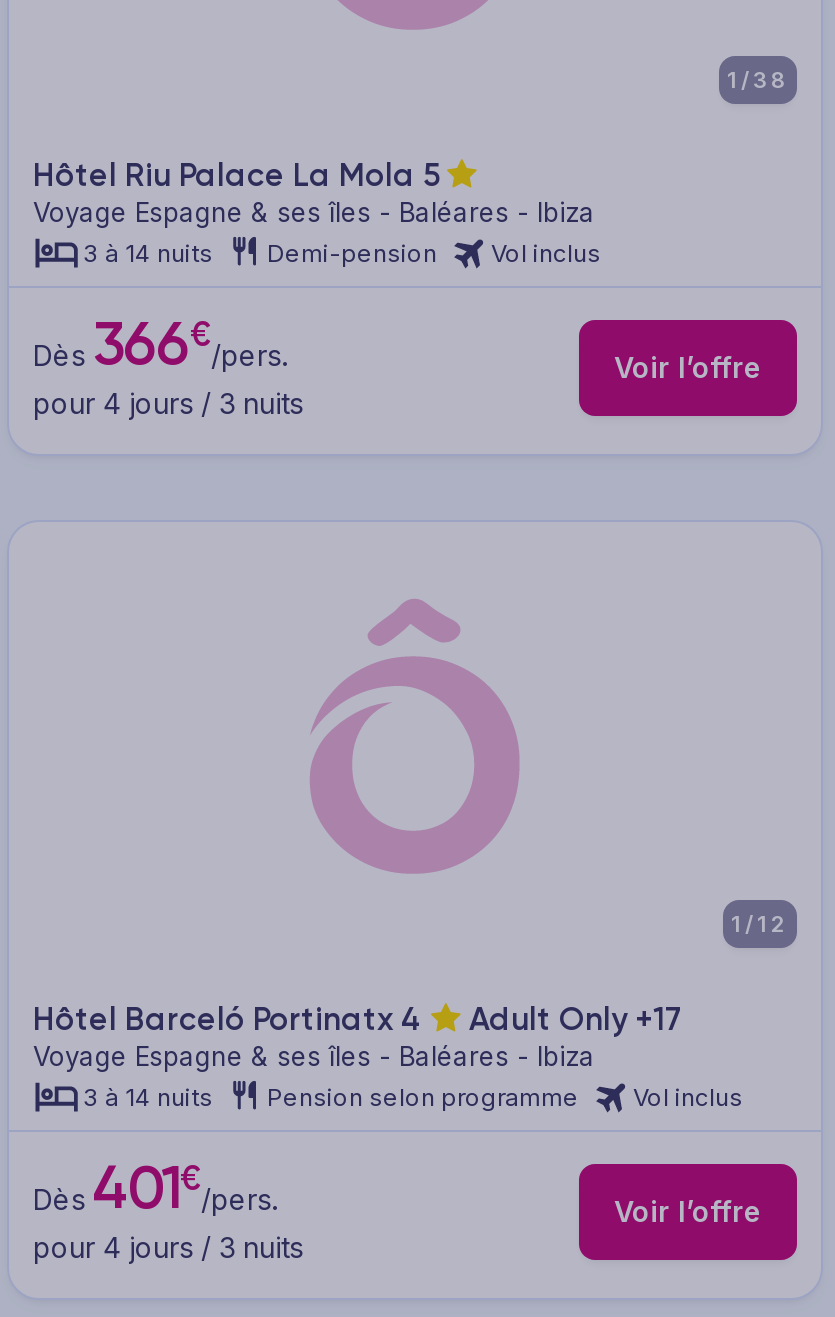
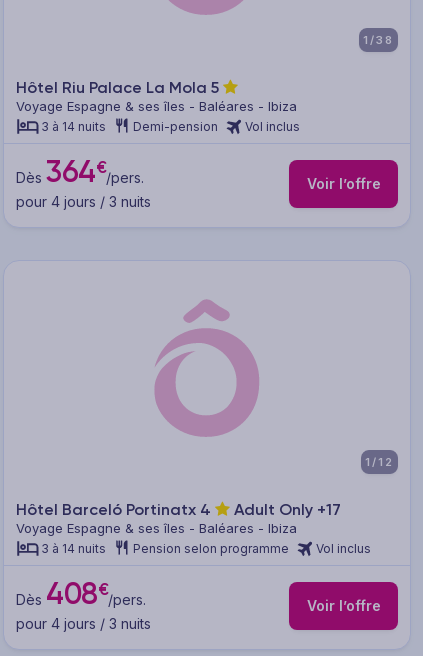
[33,307,287,379] Dès 366€/pers. -> [16,154,144,190] Dès 364€/pers.
[33,1151,277,1223] Dès 401€/pers. -> [16,576,146,612] Dès 408€/pers.

